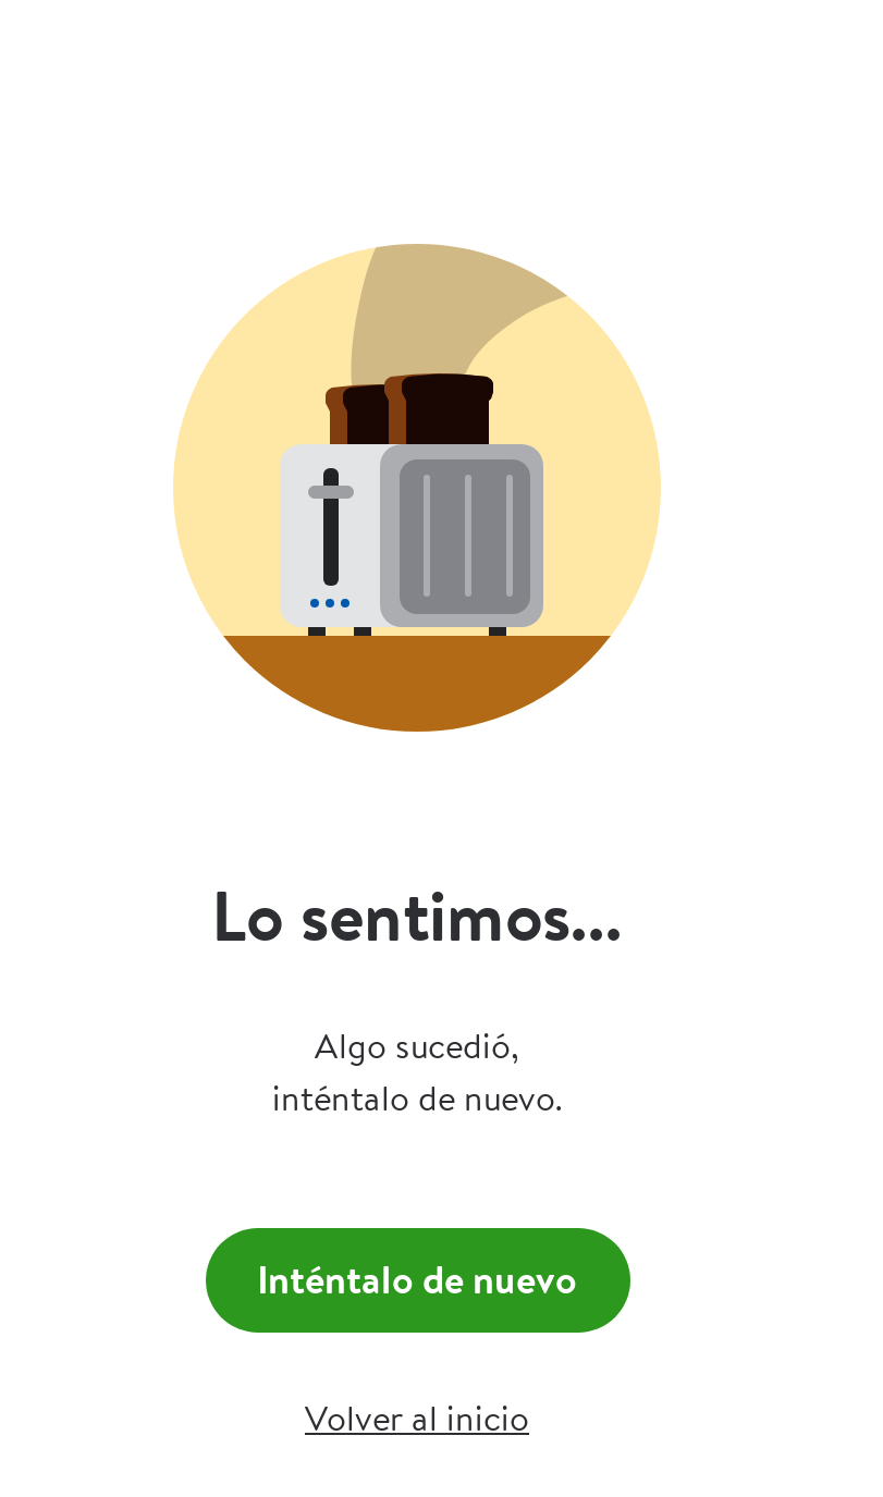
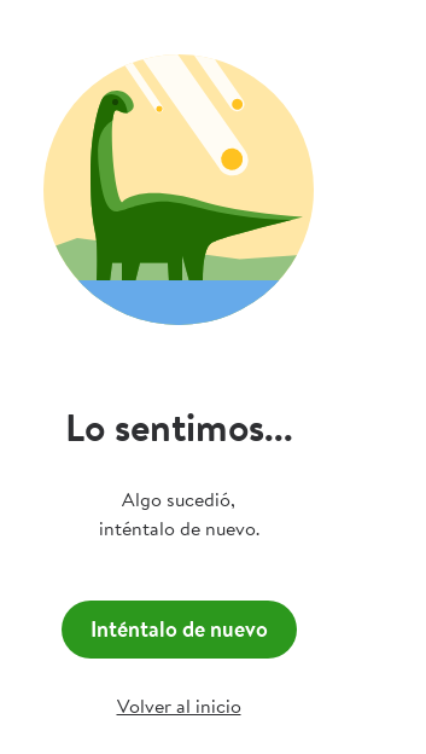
[197,244,635,734] [image] -> [56,56,302,326] [image]

